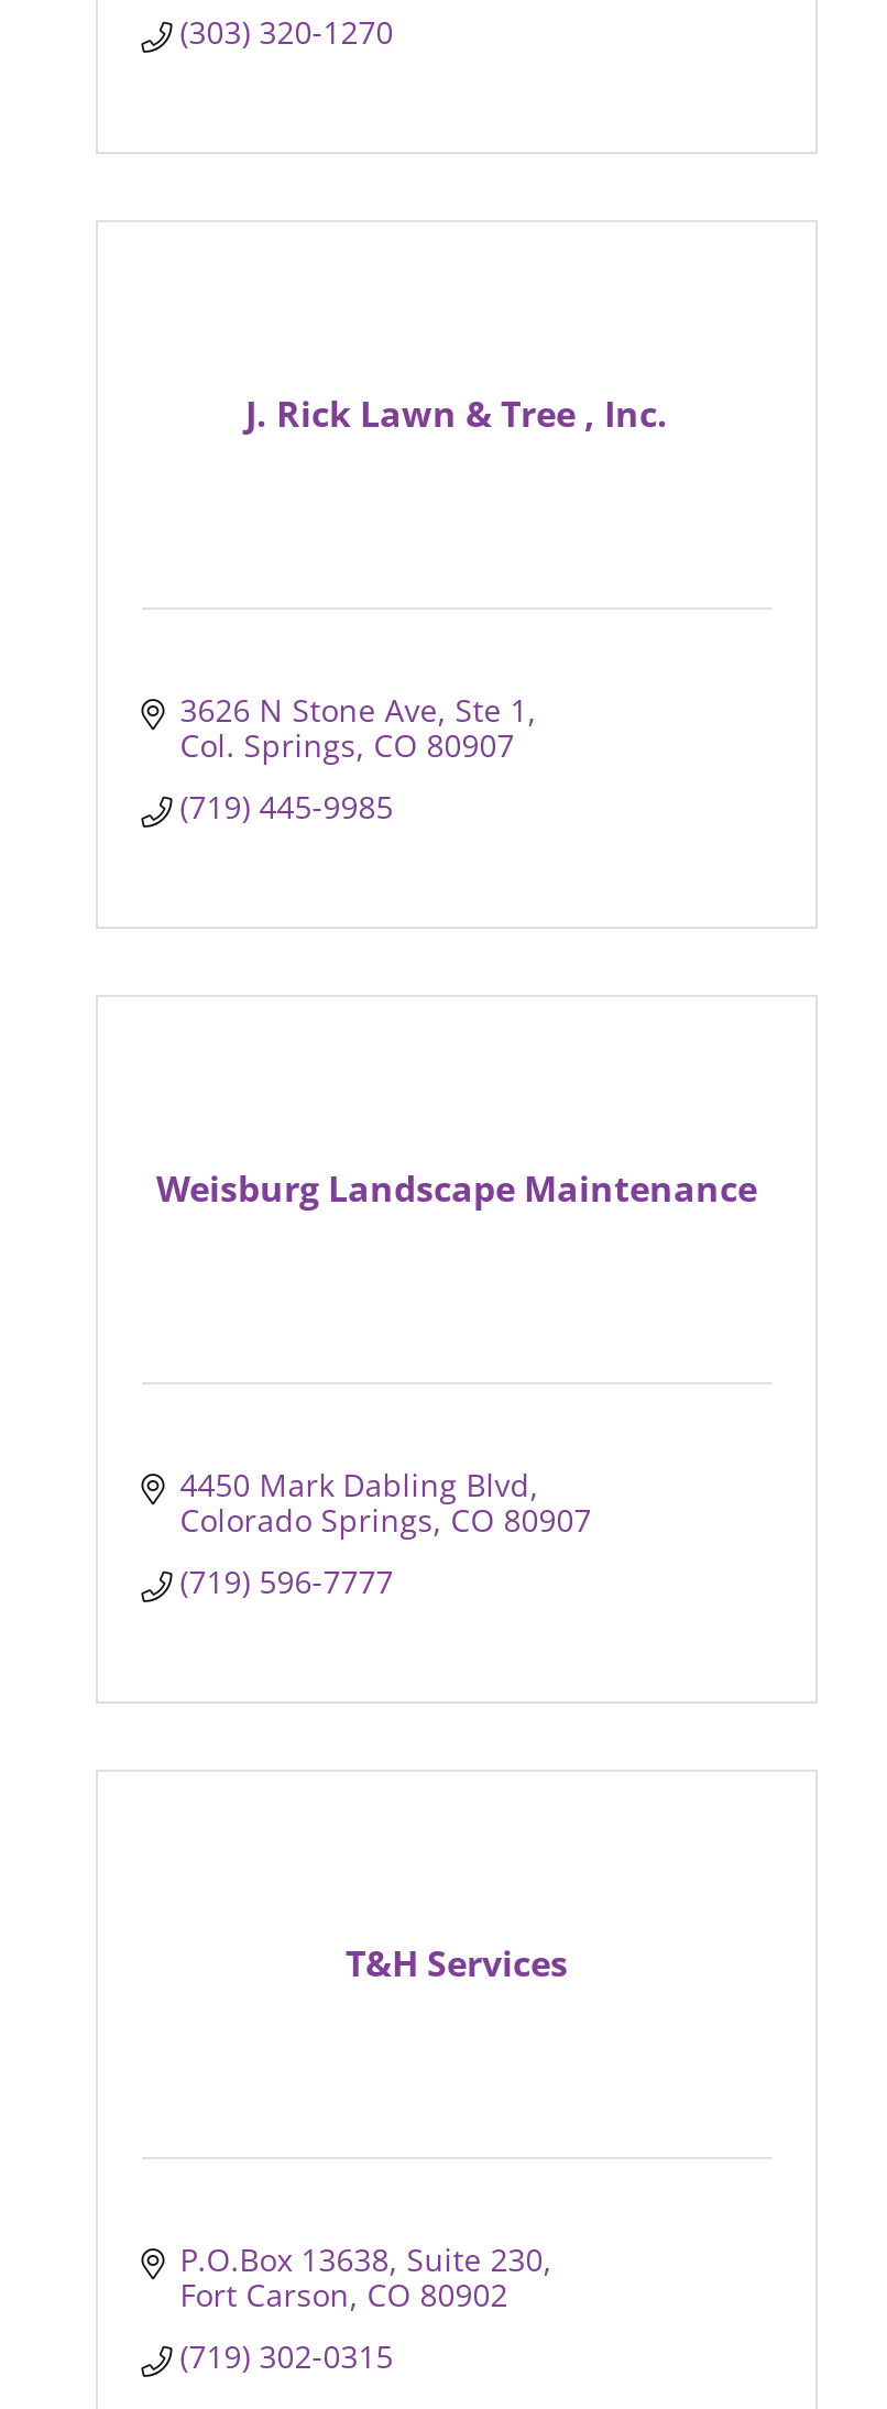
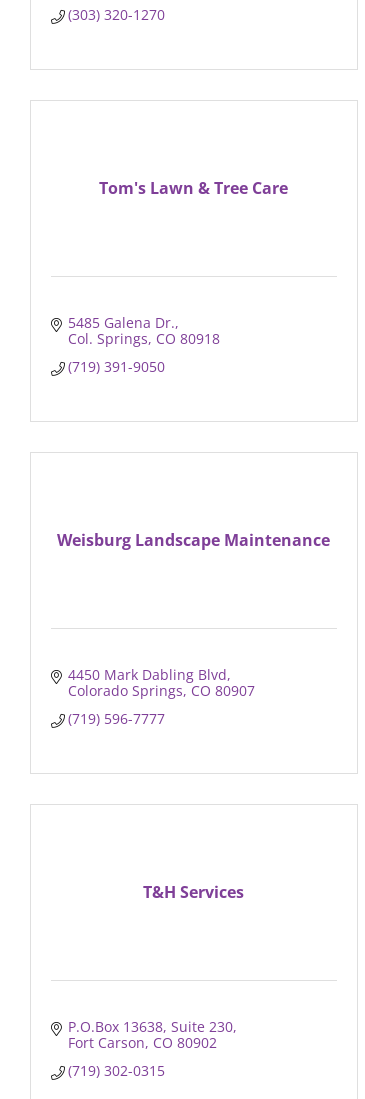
[245,390,668,438] J. Rick Lawn & Tree , Inc. -> [99,177,288,199] Tom's Lawn & Tree Care
[180,689,528,766] 3626 N Stone Ave Ste 1 | Col. Springs CO 80907 -> [68,313,220,348] 5485 Galena Dr. | Col. Springs CO 80918
[180,786,394,828] (719) 445-9985 -> [68,357,165,376] (719) 391-9050

